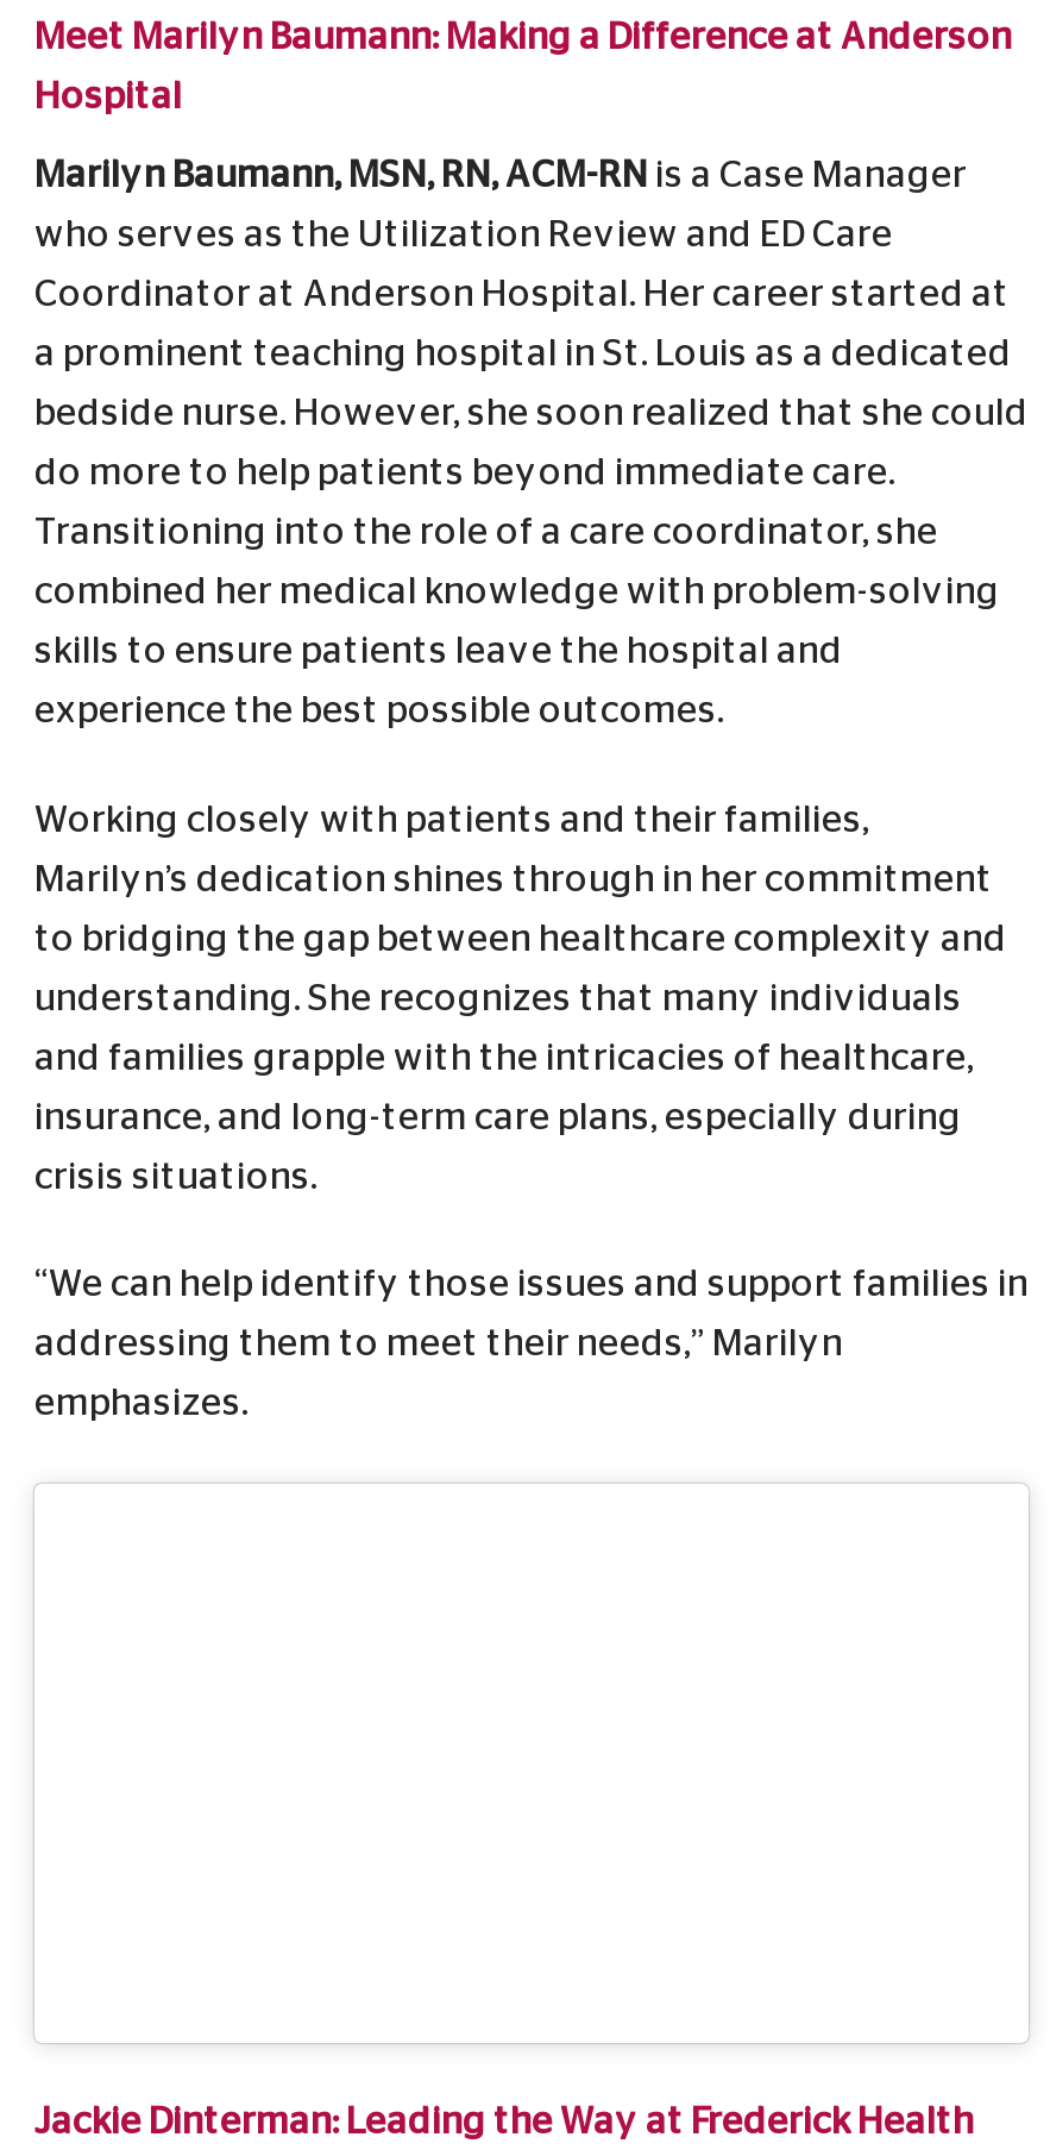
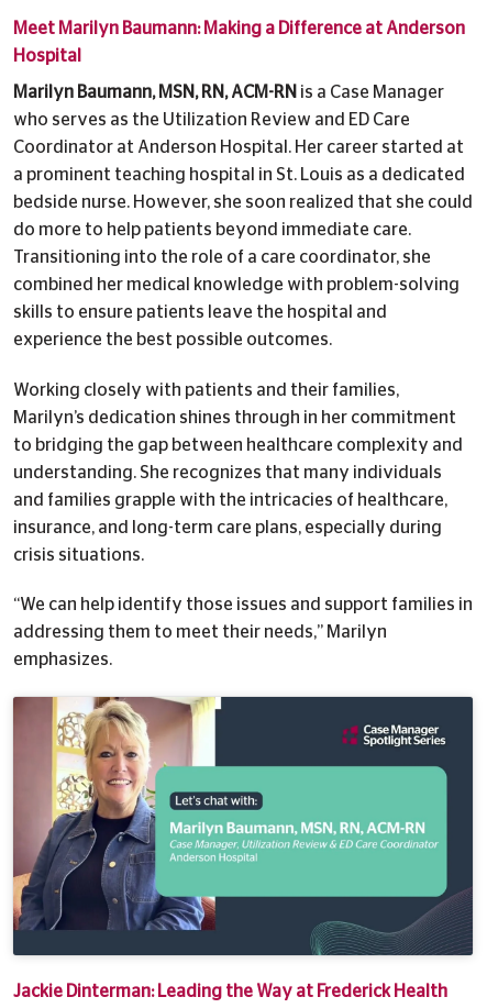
none -> [12,696,474,956] [image]

